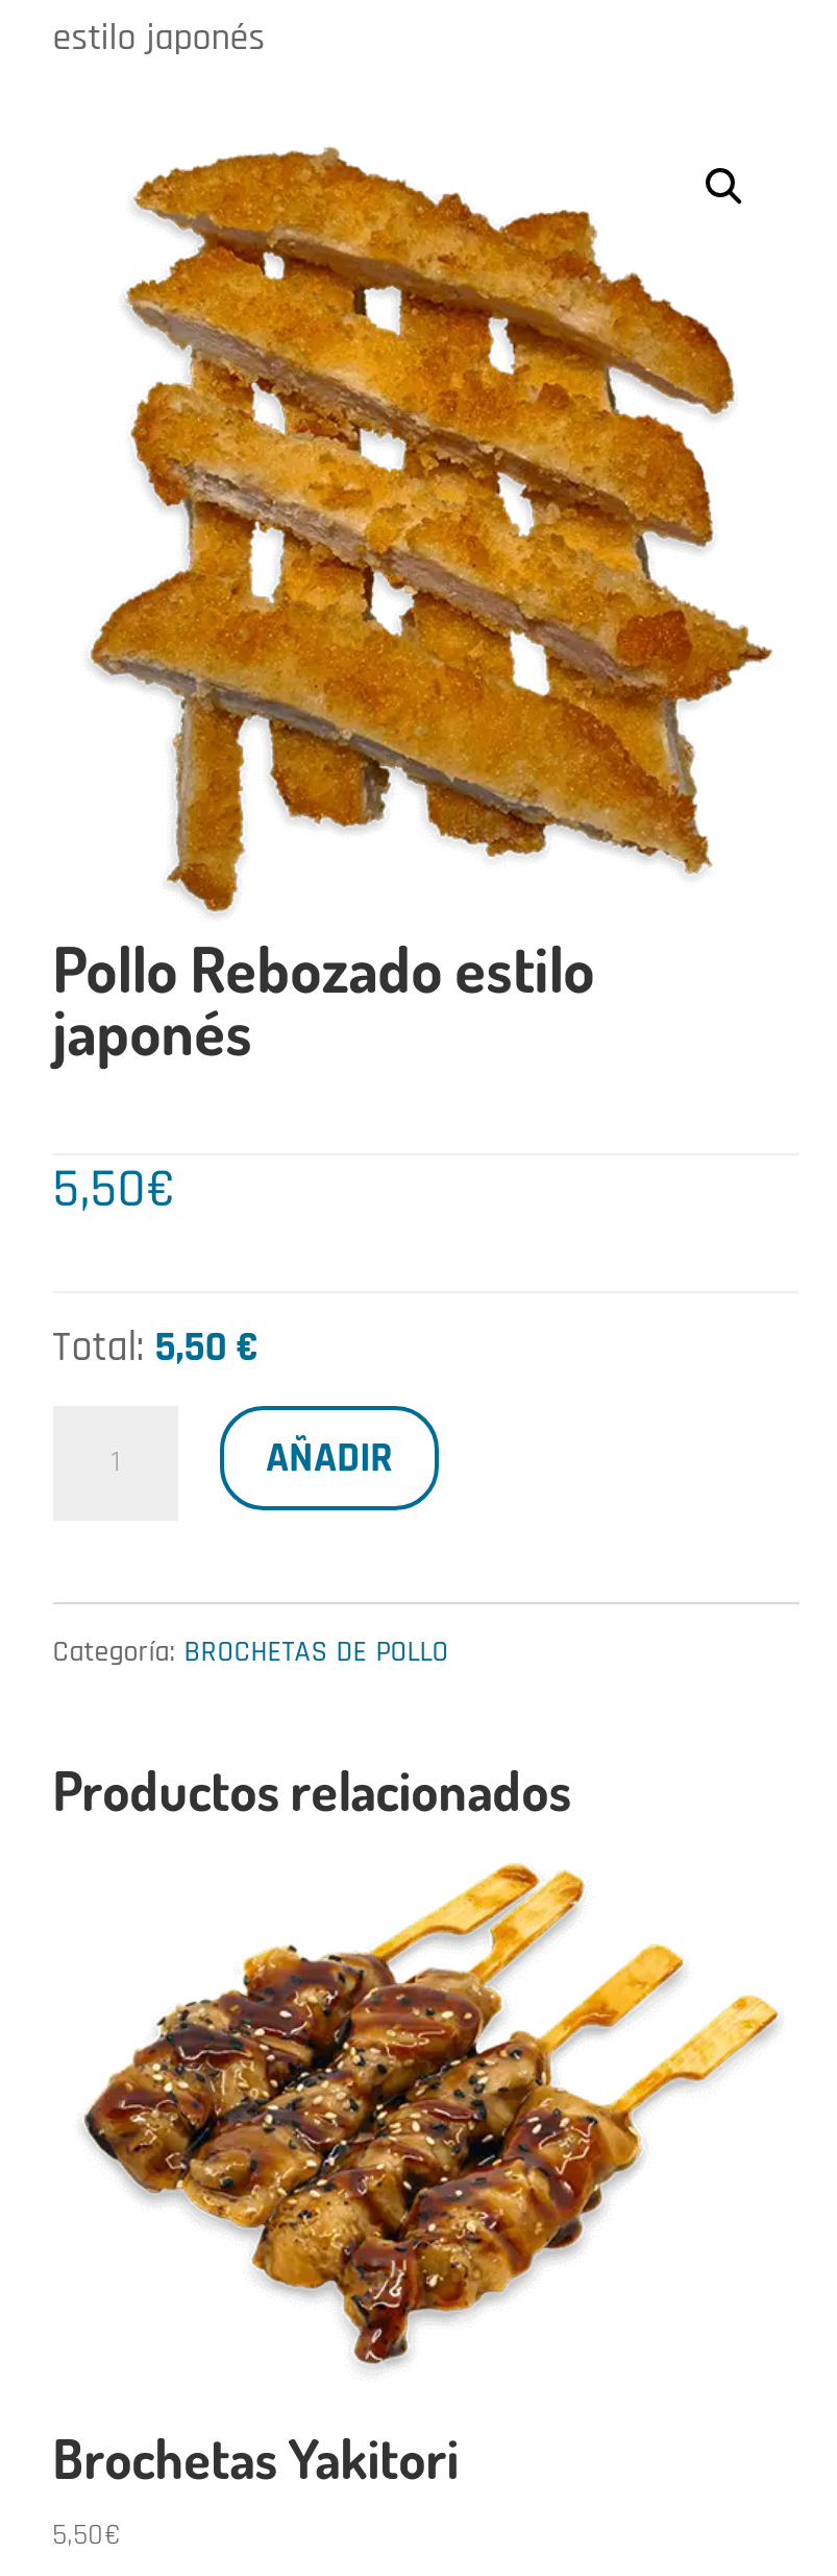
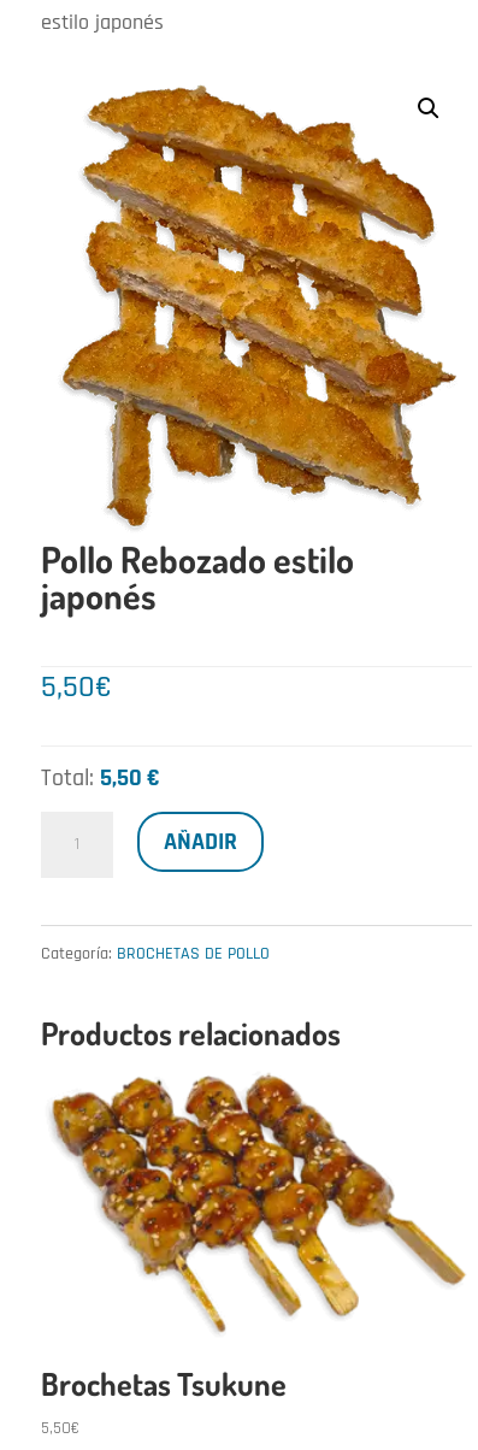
[53,1863,779,2491] [image] | Brochetas Yakitori -> [41,1073,466,1403] [image] | Brochetas Tsukune

